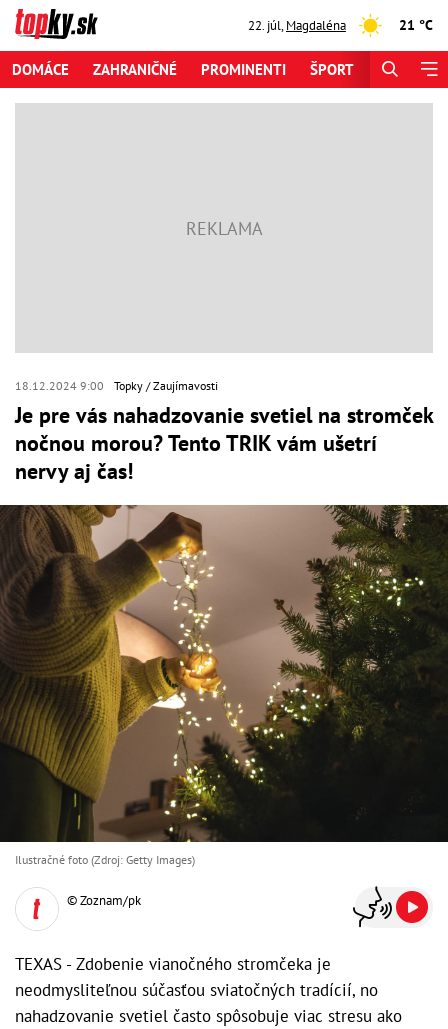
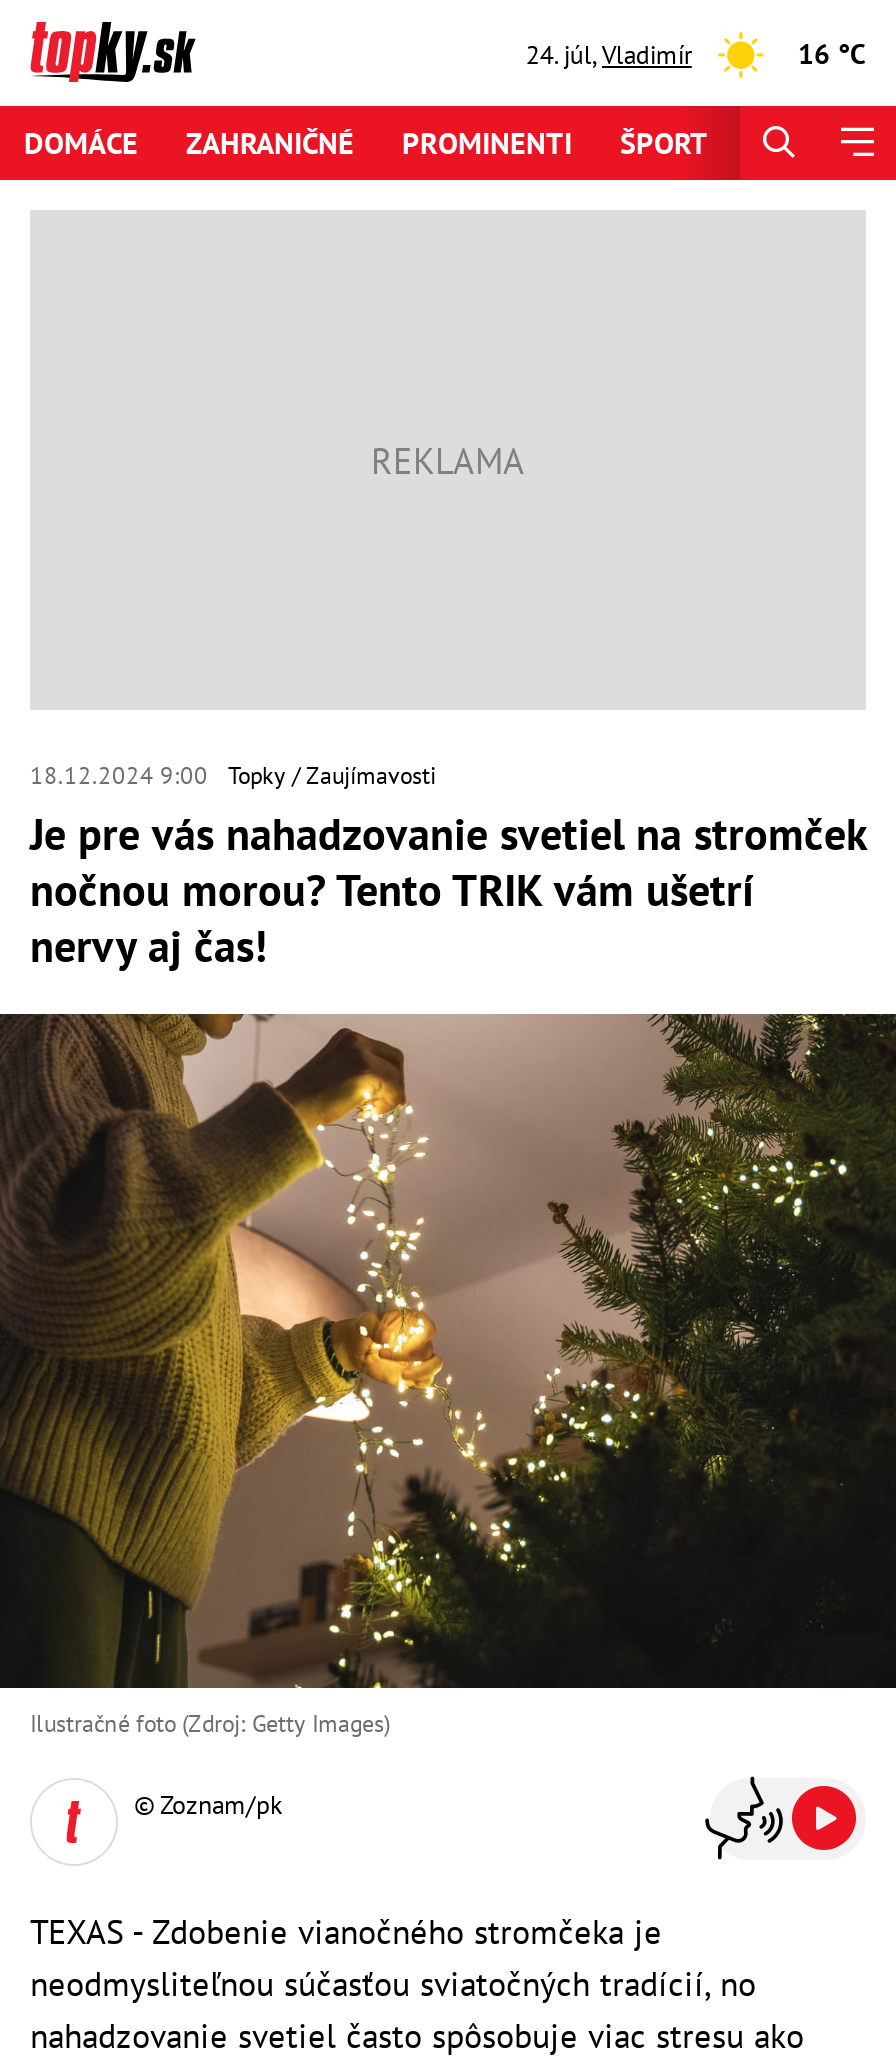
[248,16,346,33] 22. júl, Magdaléna -> [526,37,692,71] 24. júl, Vladimír
[399,16,433,34] 21 °C -> [798,36,866,72] 16 °C

